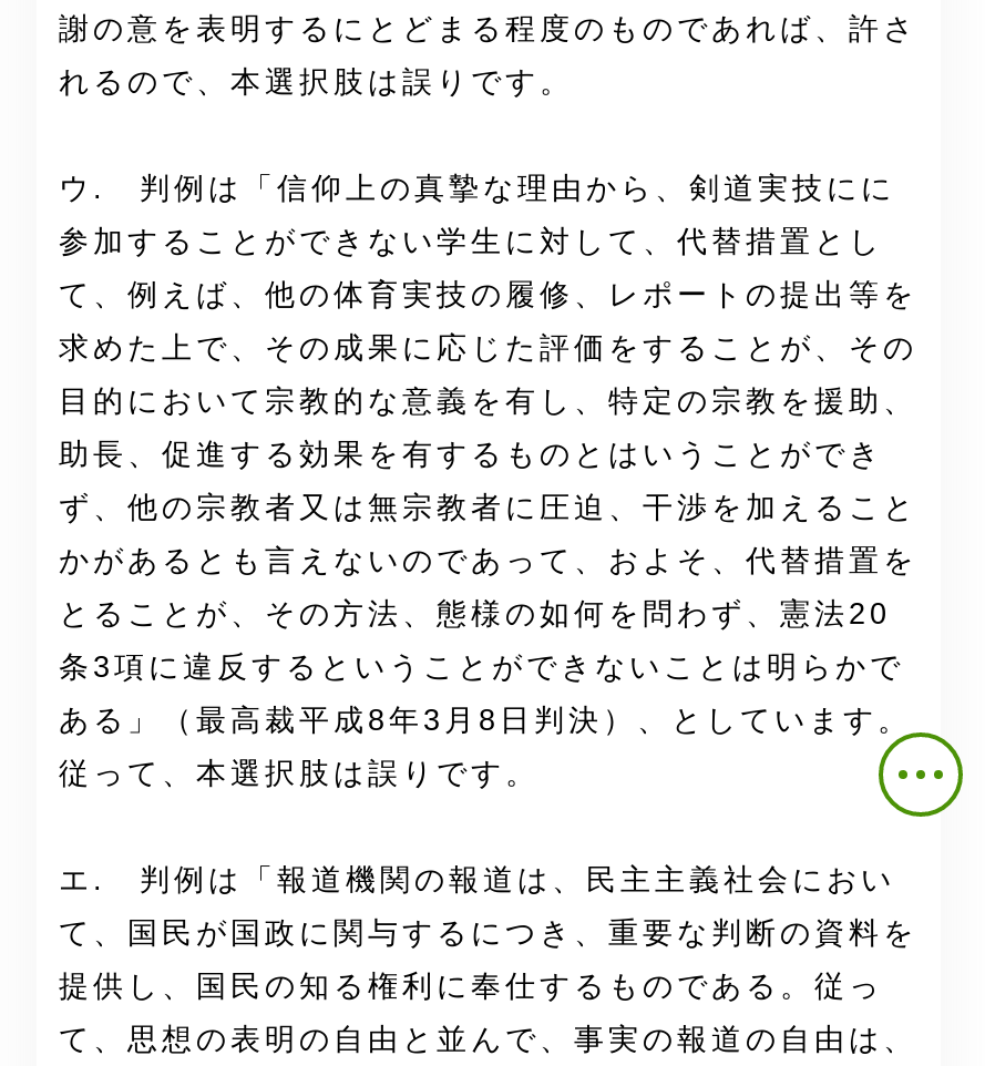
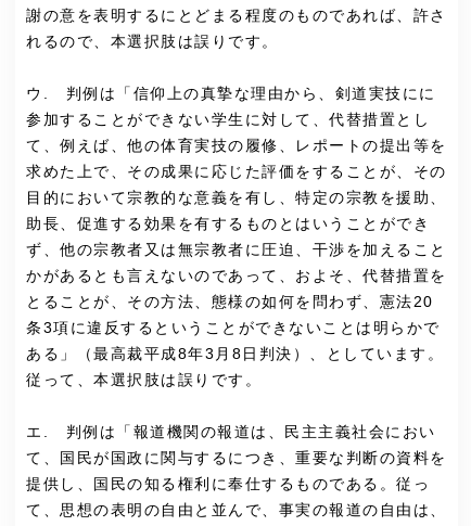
[876,730,965,819] [image] -> none

